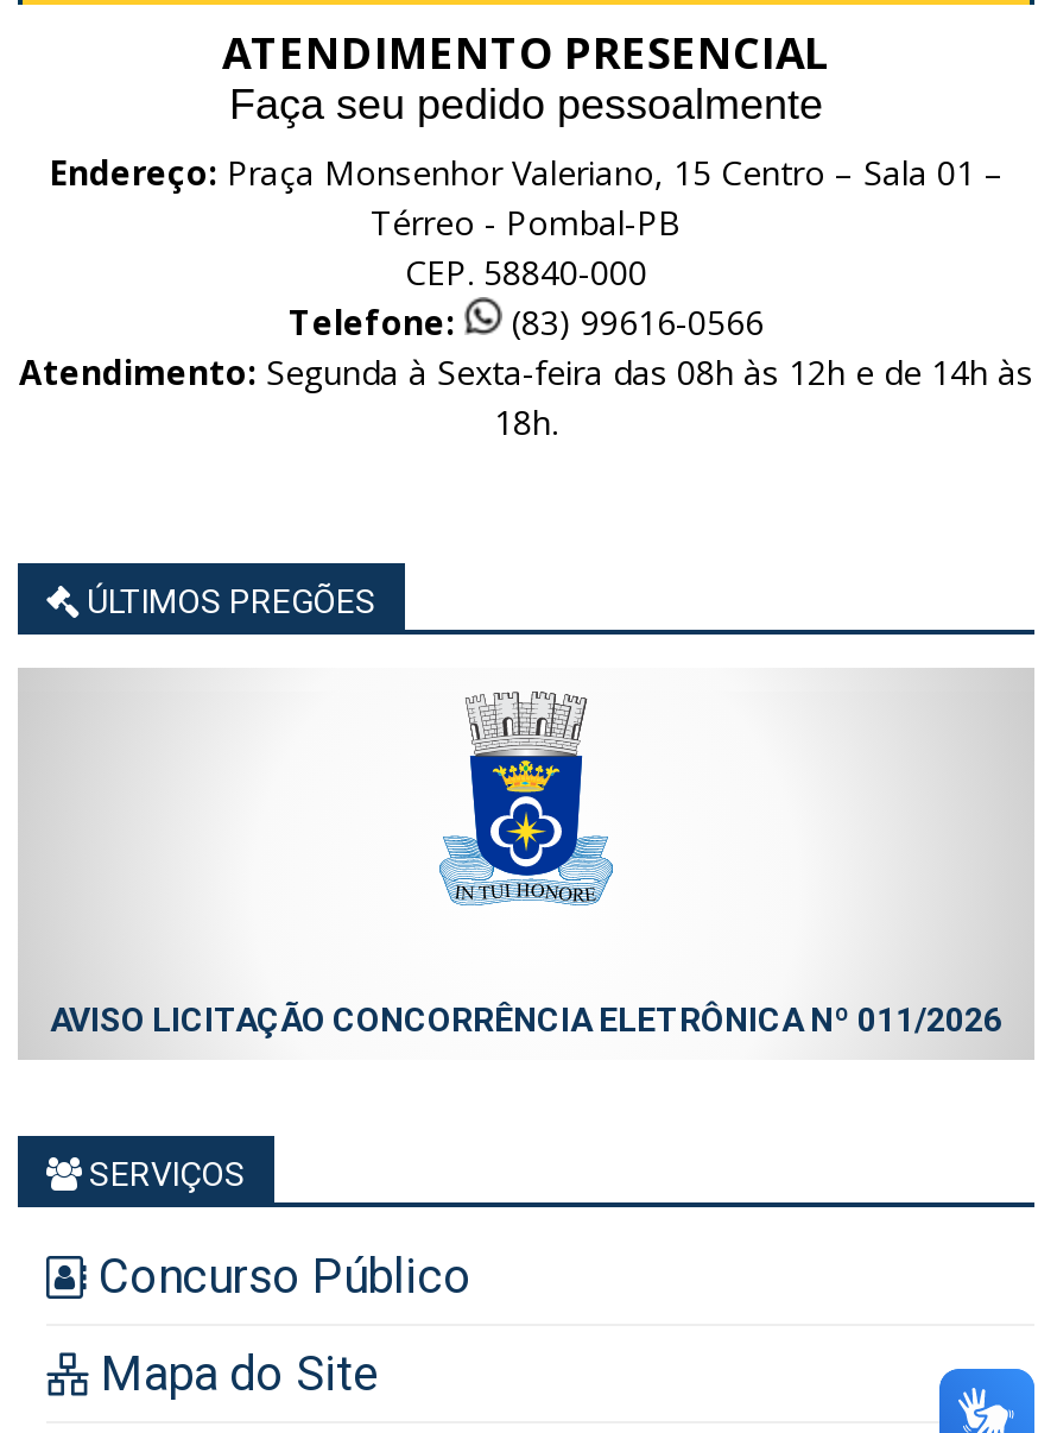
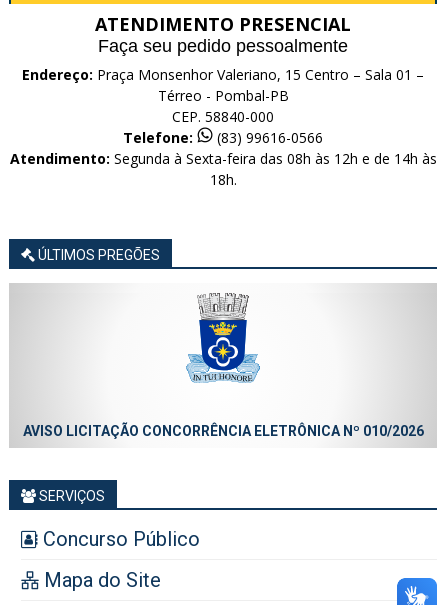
[50,1000,1002,1039] AVISO LICITAÇÃO CONCORRÊNCIA ELETRÔNICA Nº 011/2026 -> [22,423,423,439] AVISO LICITAÇÃO CONCORRÊNCIA ELETRÔNICA Nº 010/2026

